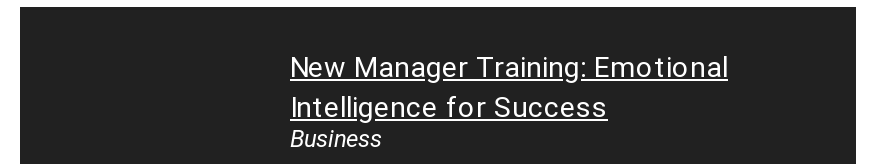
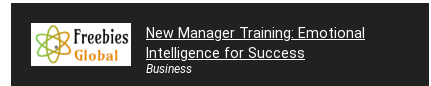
none -> [30,22,132,67] [image]

